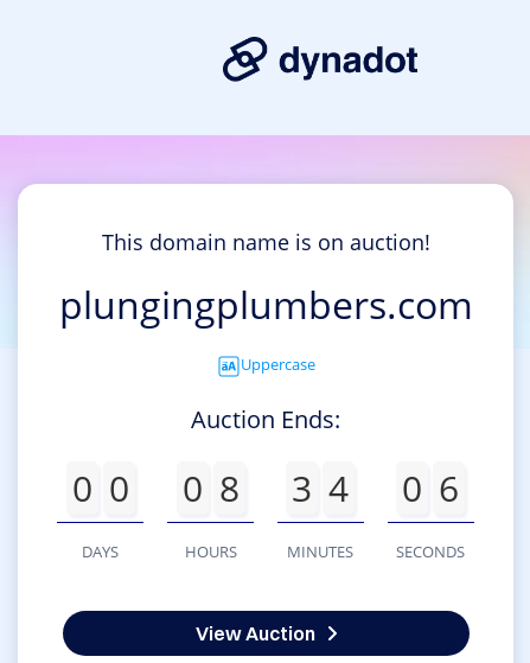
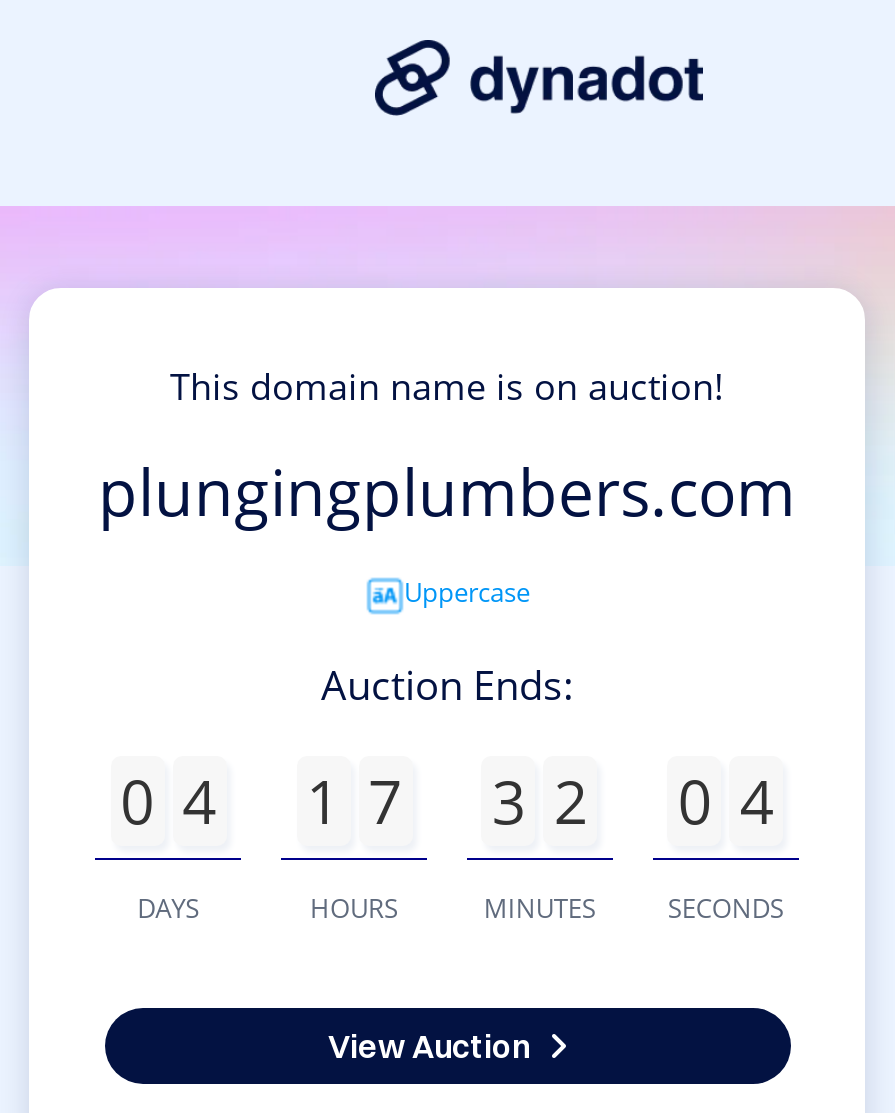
[72,464,129,512] 0 0 -> [120,760,216,842] 0 4
[182,464,239,512] 0 8 -> [306,760,402,842] 1 7
[292,464,349,512] 3 4 -> [492,760,588,842] 3 2
[402,464,459,512] 0 6 -> [678,760,774,842] 0 4

